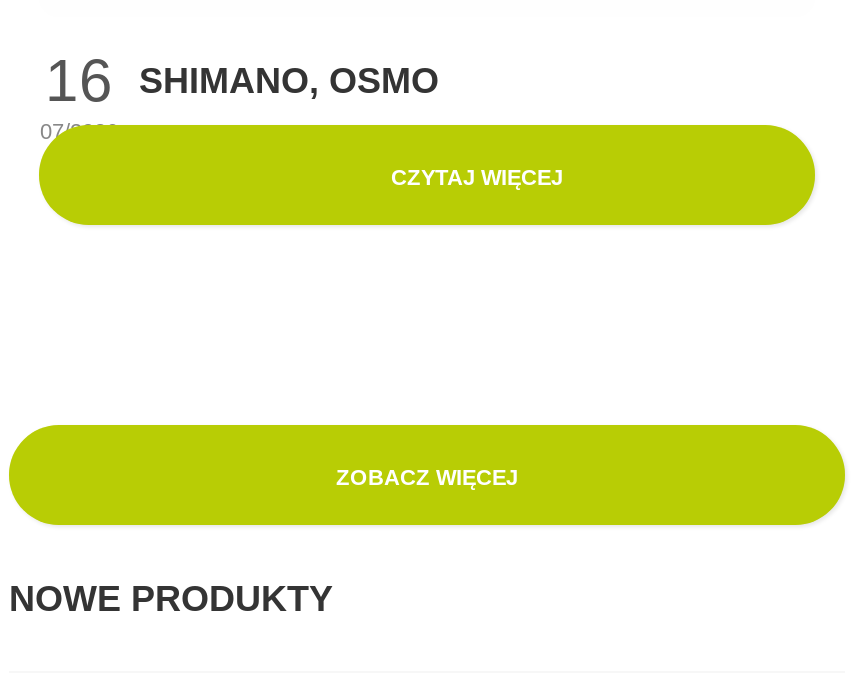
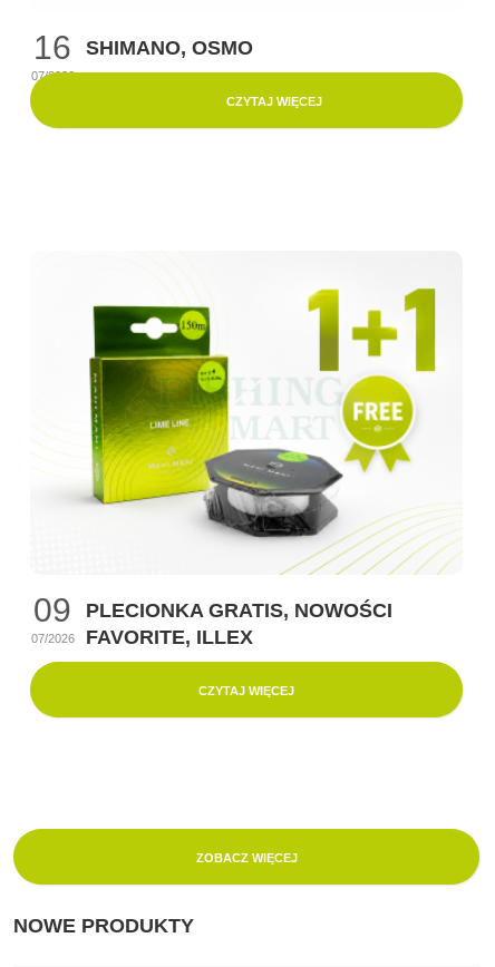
none -> [31,287,447,645] [image] | 09 | 07/2026
none -> [86,599,392,697] PLECIONKA GRATIS, NOWOŚCI | FAVORITE, ILLEX | CZYTAJ WIĘCEJ

